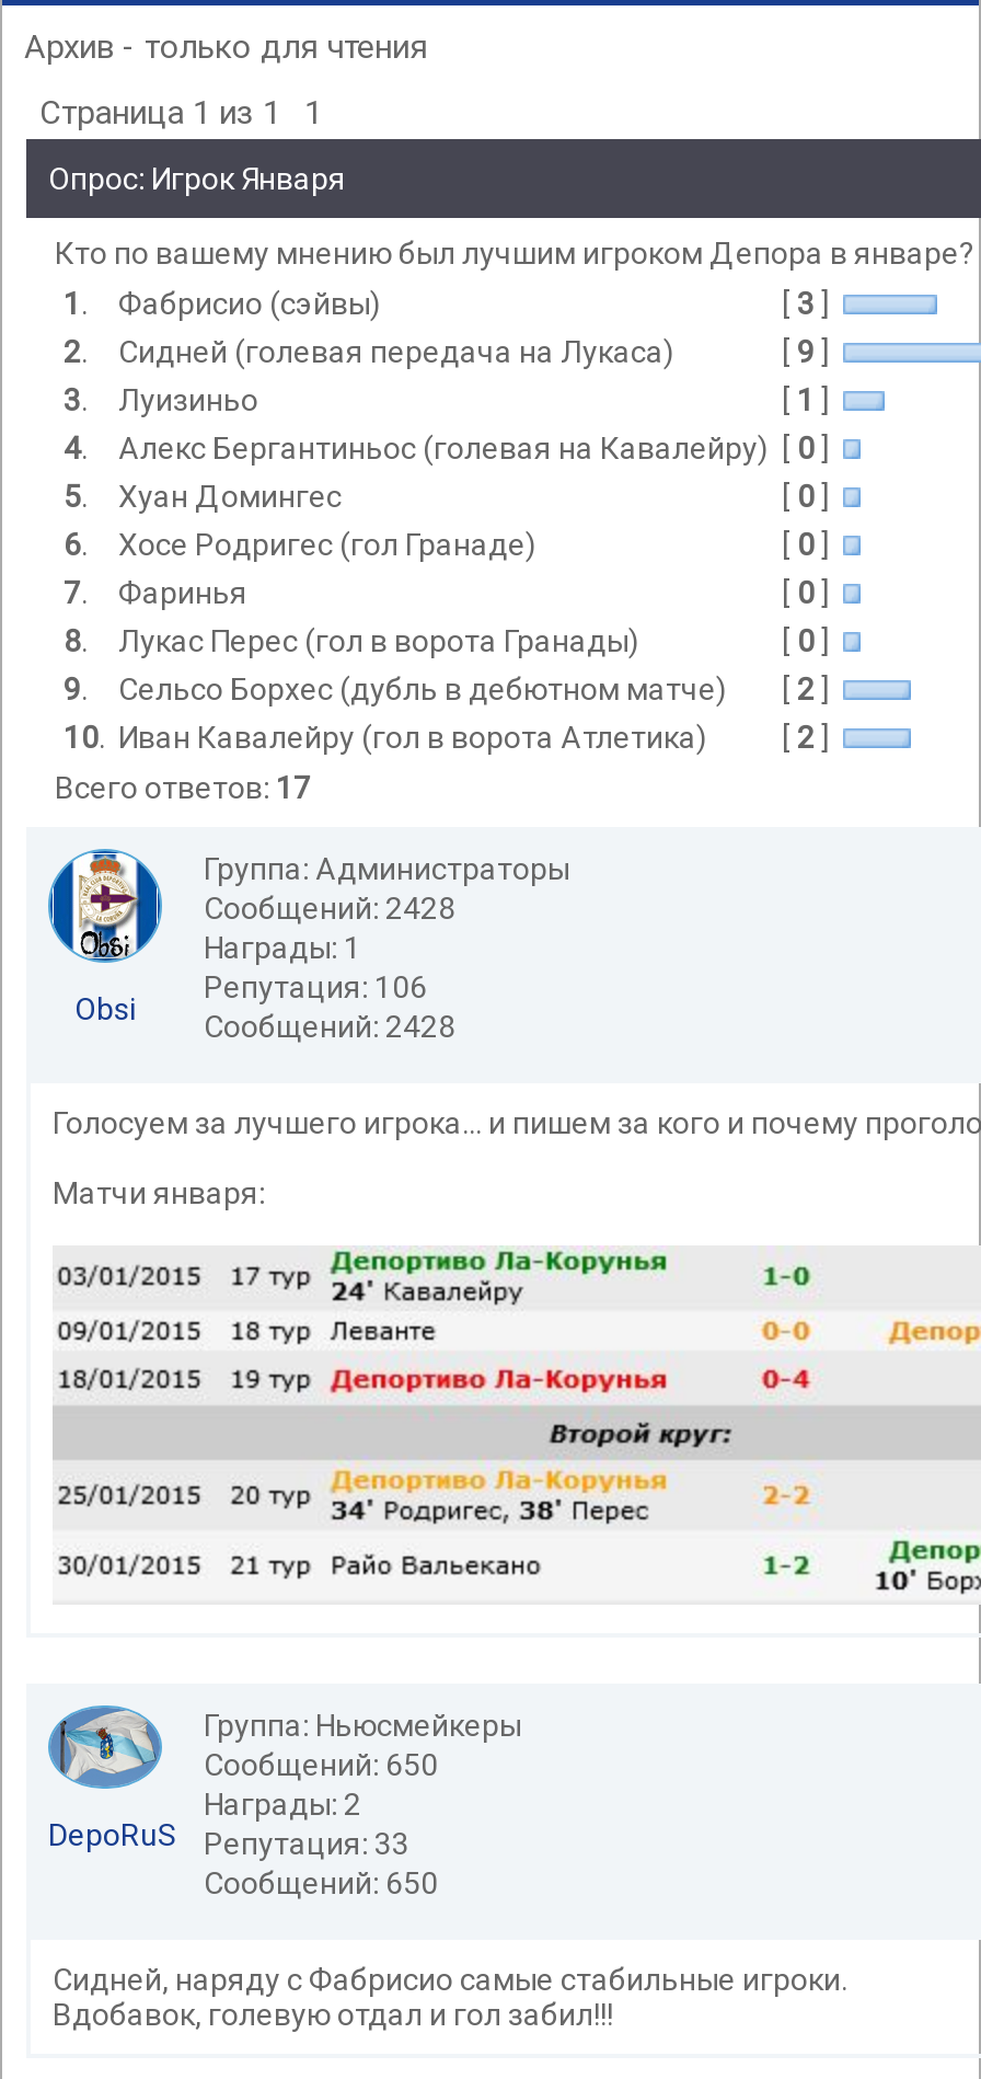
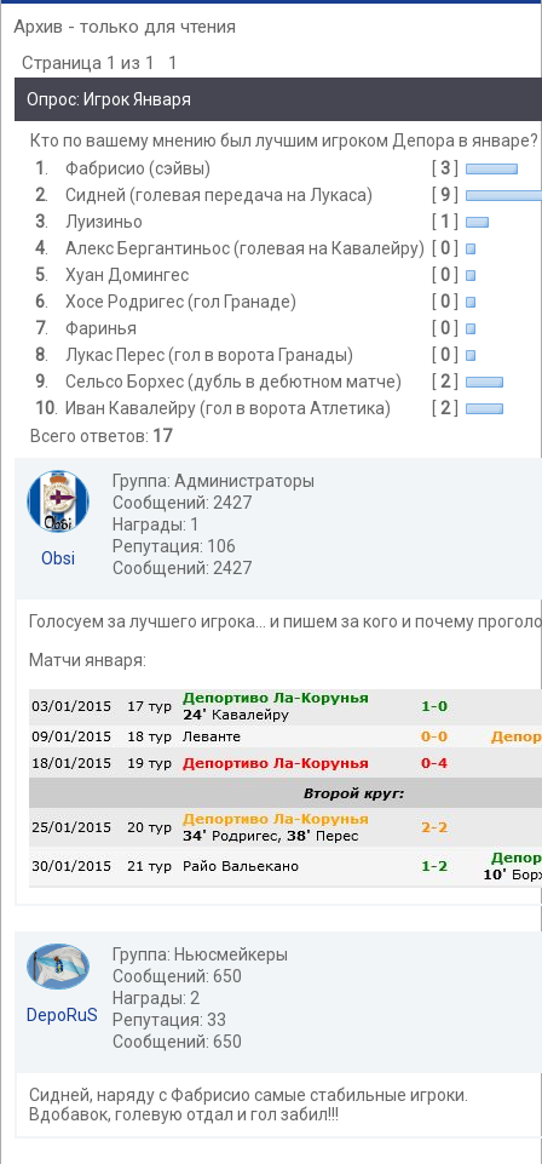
[204,891,455,926] Сообщений: 2428 -> [113,493,252,512] Сообщений: 2427
[74,991,455,1044] Obsi Сообщений: 2428 -> [41,549,252,578] Obsi Сообщений: 2427

